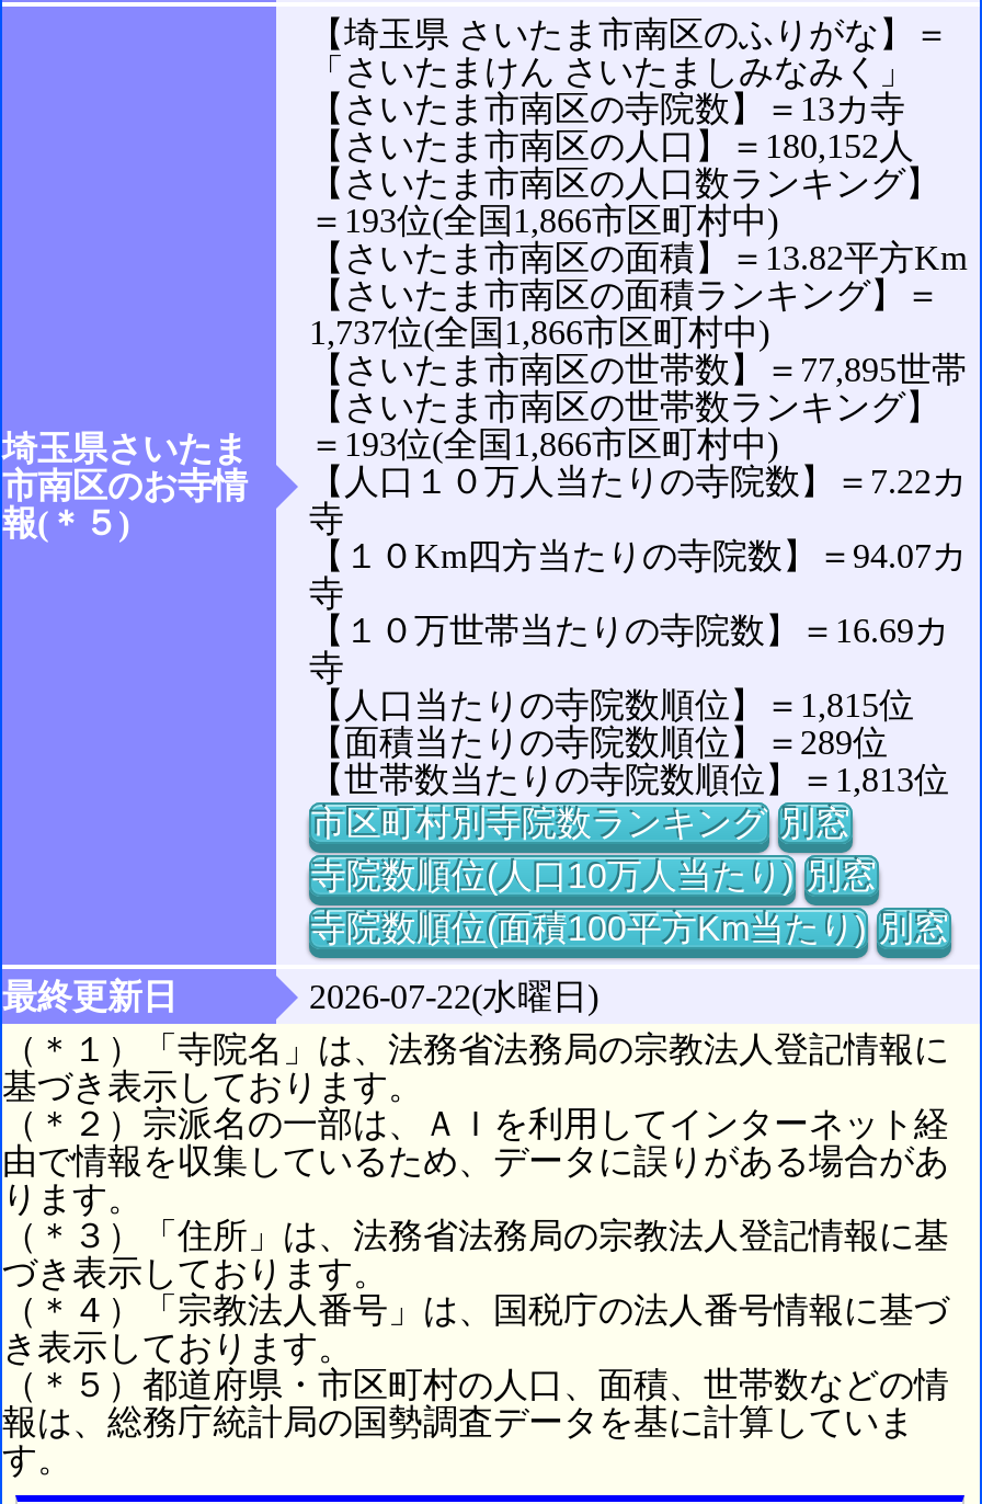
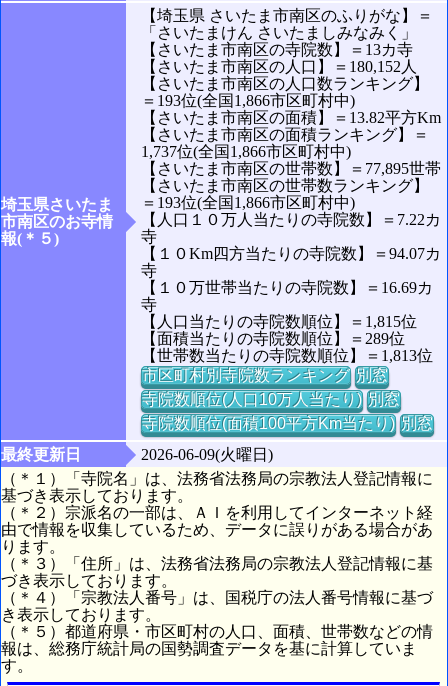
[309,978,598,1016] 2026-07-22(水曜日) -> [141,446,273,463] 2026-06-09(火曜日)

